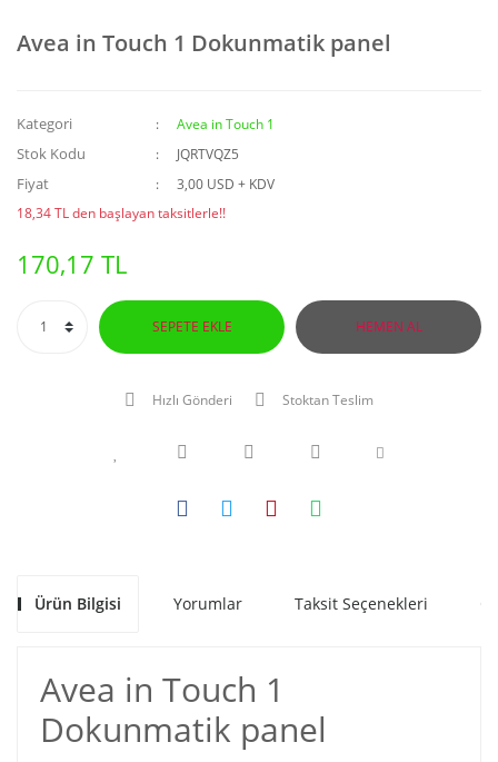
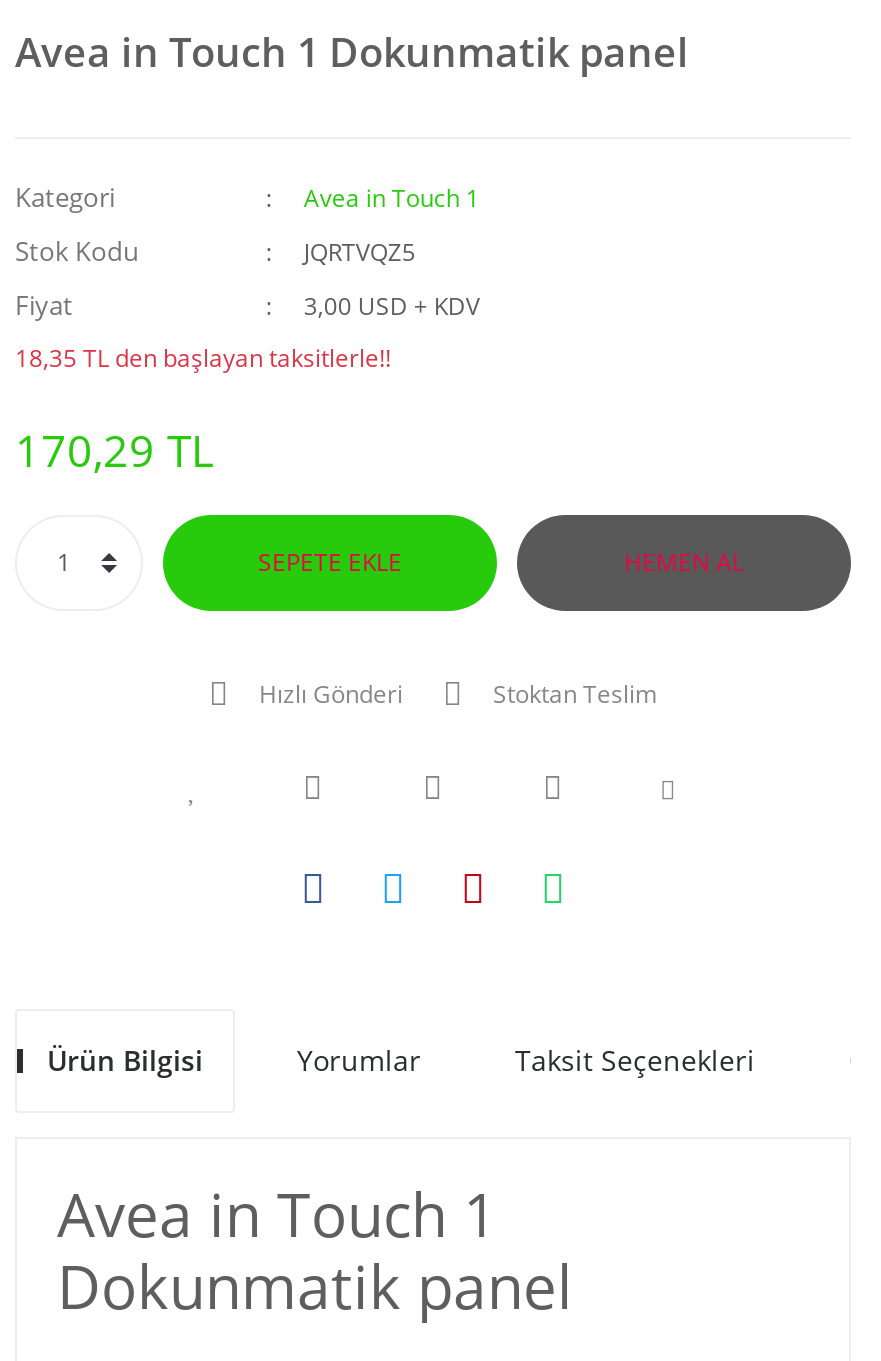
[17,204,226,222] 18,34 TL den başlayan taksitlerle!! -> [15,341,391,375] 18,35 TL den başlayan taksitlerle!!
[17,247,127,280] 170,17 TL -> [15,419,213,479] 170,29 TL

